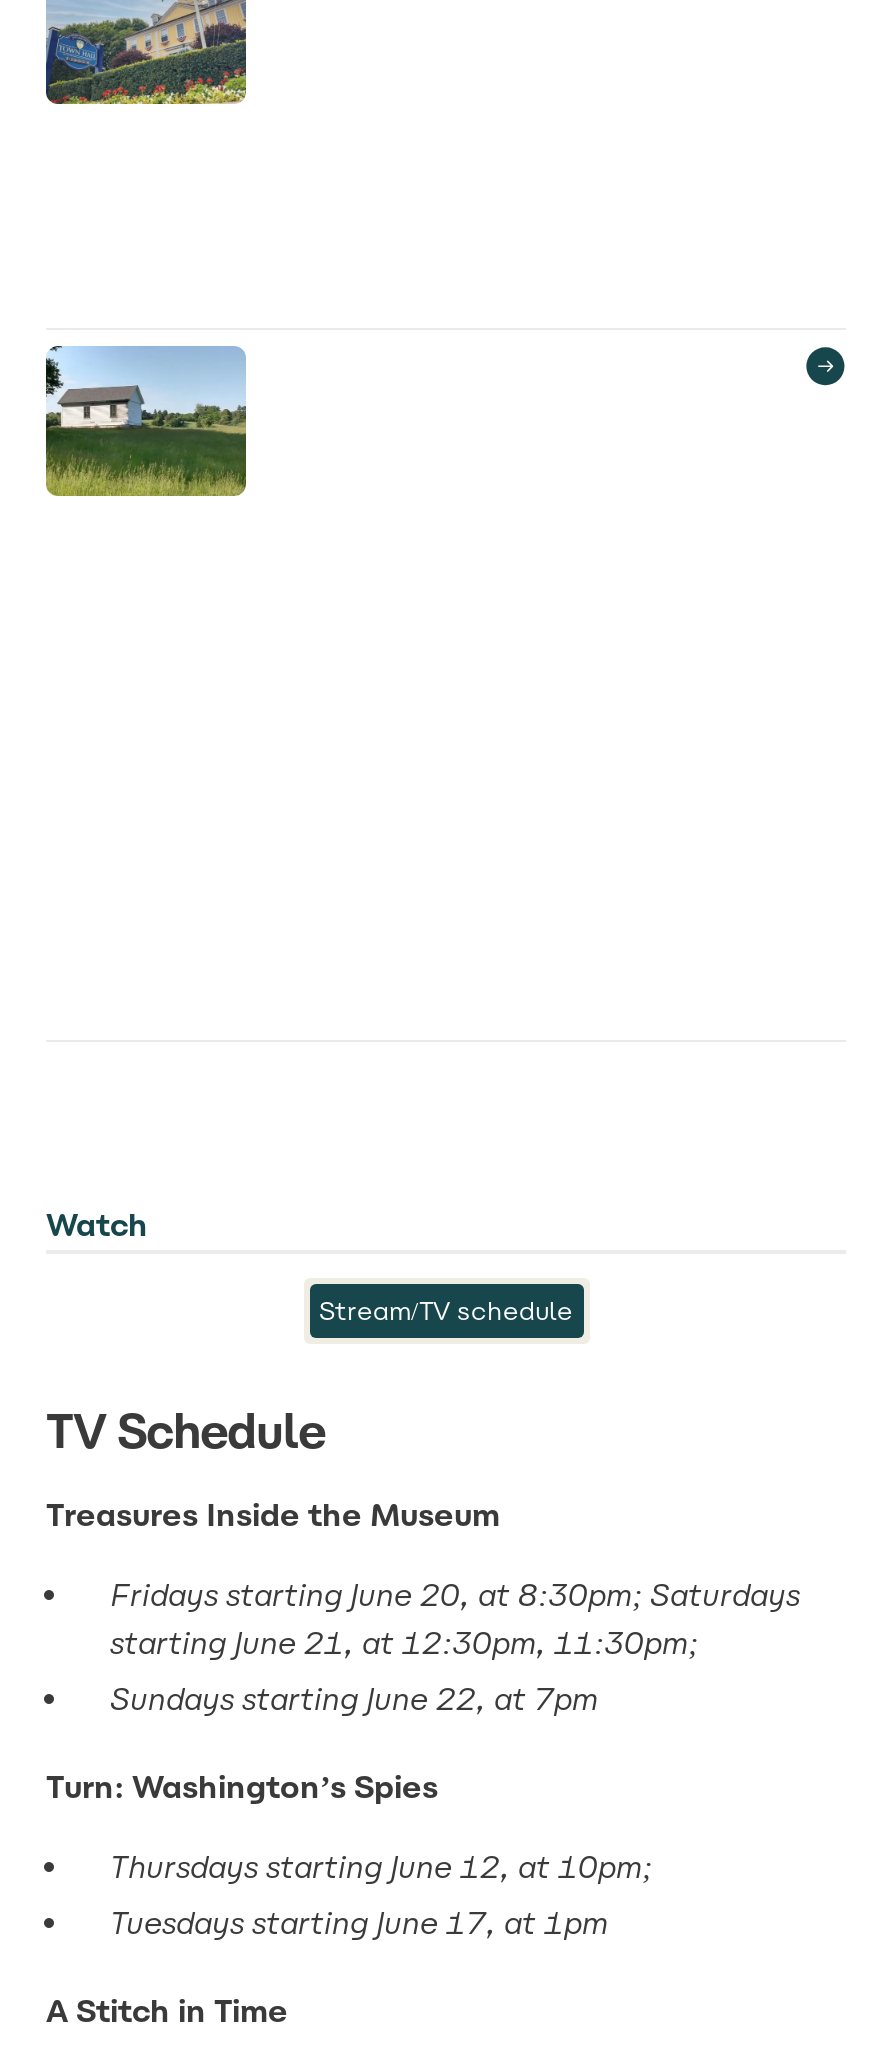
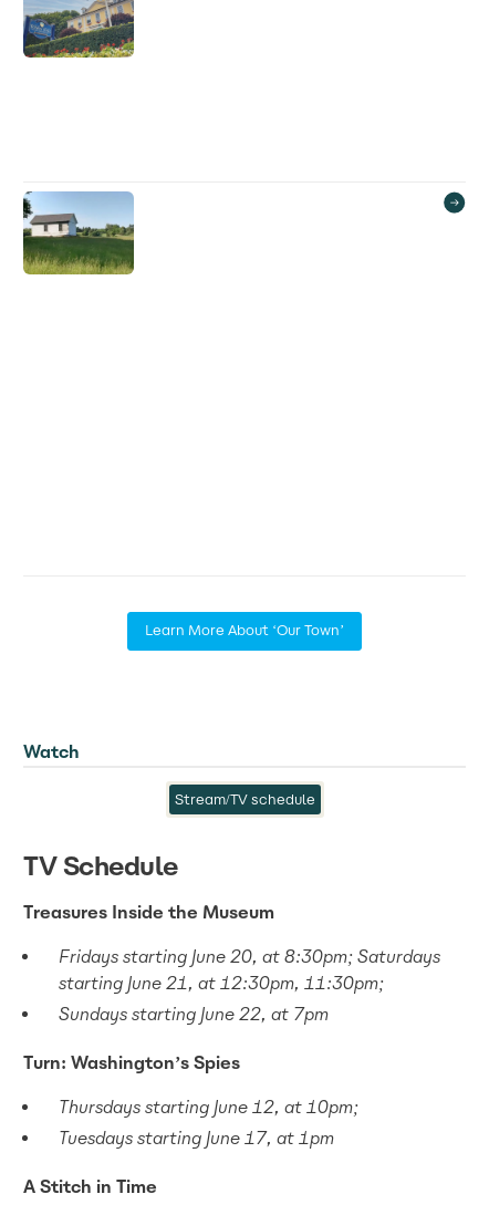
none -> [145,622,344,639] Learn More About ‘Our Town’

